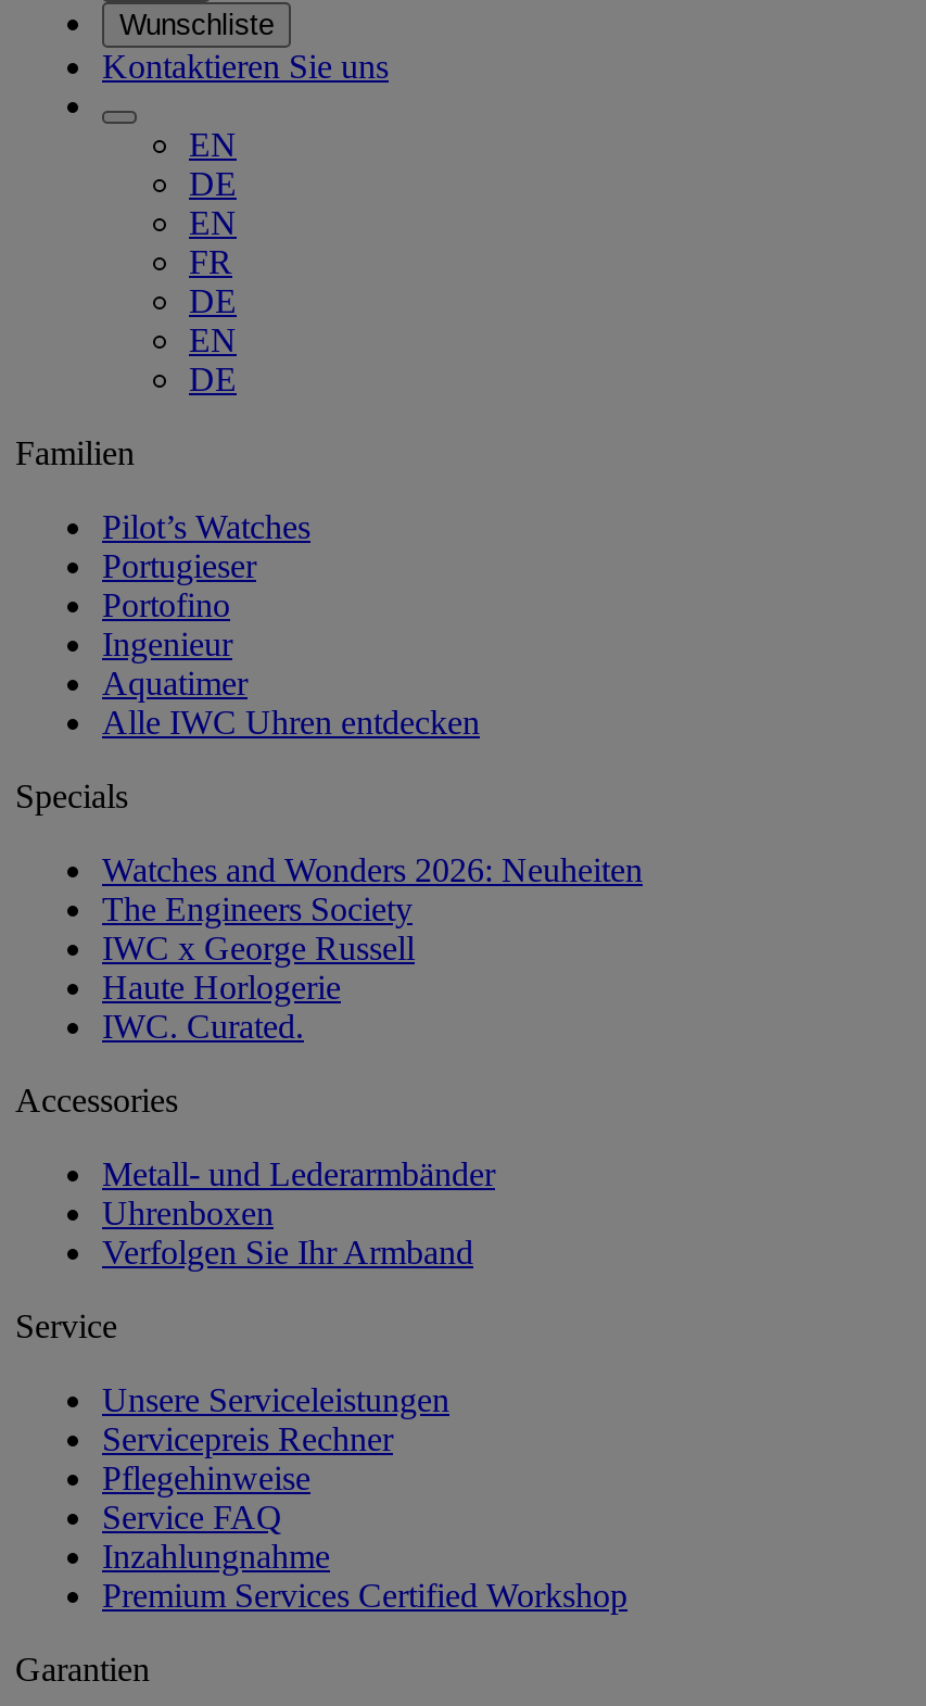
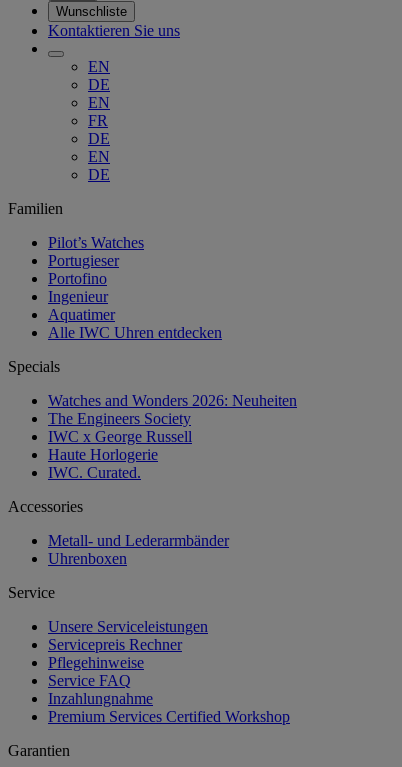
[102,1233,473,1270] Verfolgen Sie Ihr Armband -> none

